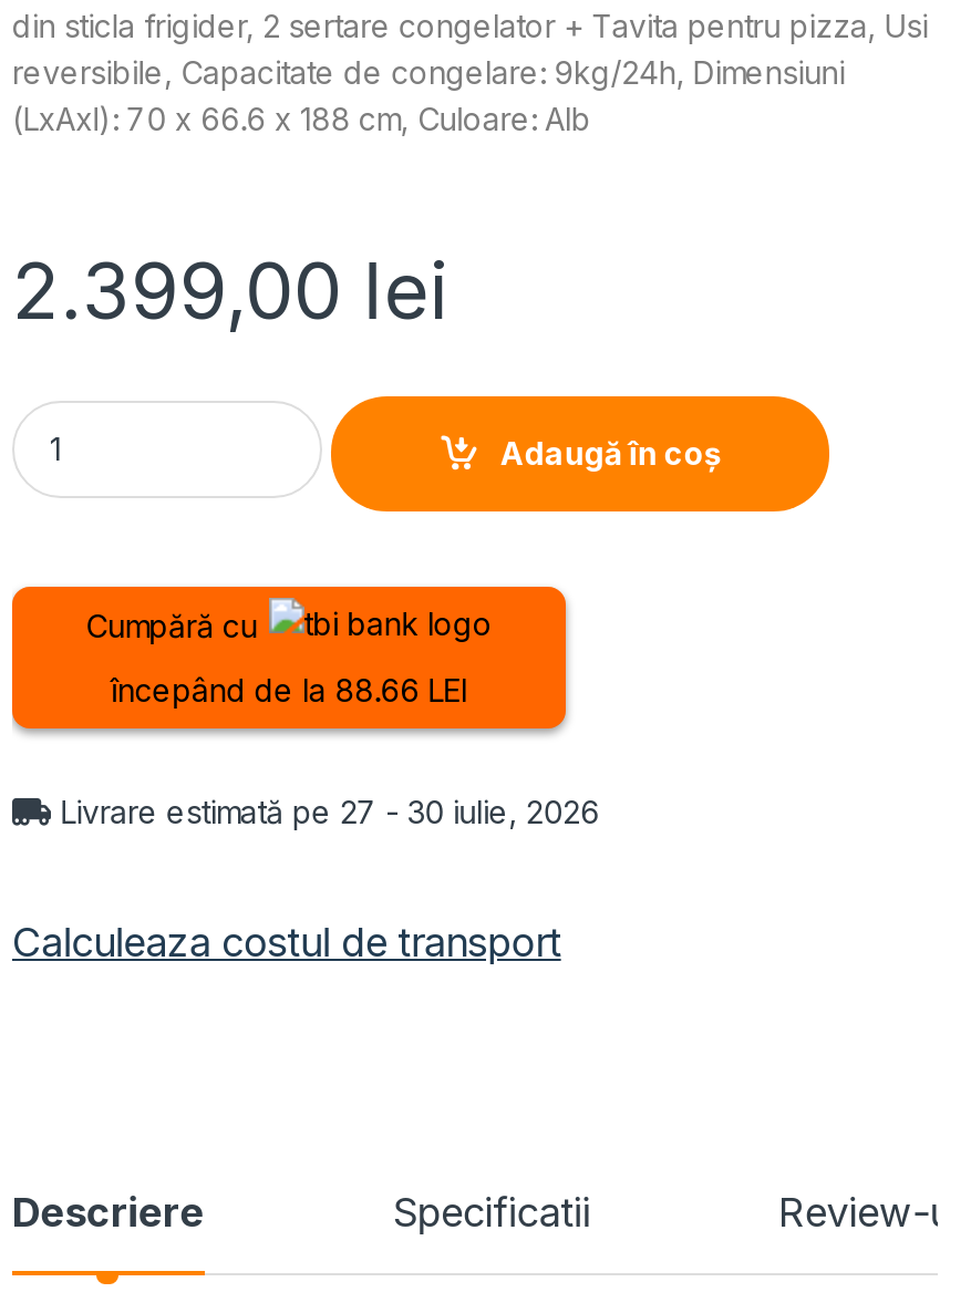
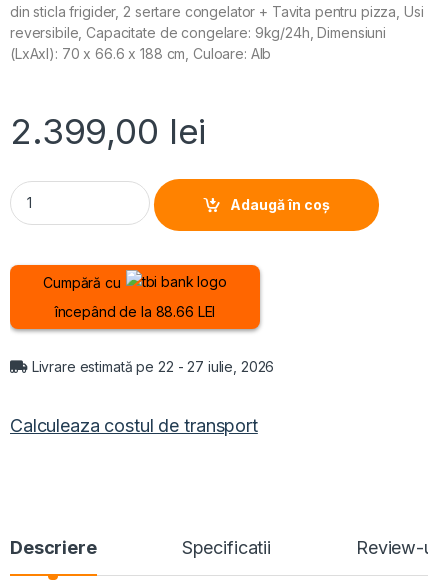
[52,792,600,830] Livrare estimată pe 27 - 30 iulie, 2026 -> [28,358,274,375] Livrare estimată pe 22 - 27 iulie, 2026

